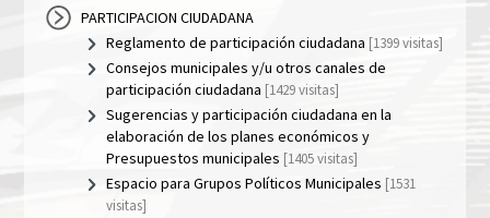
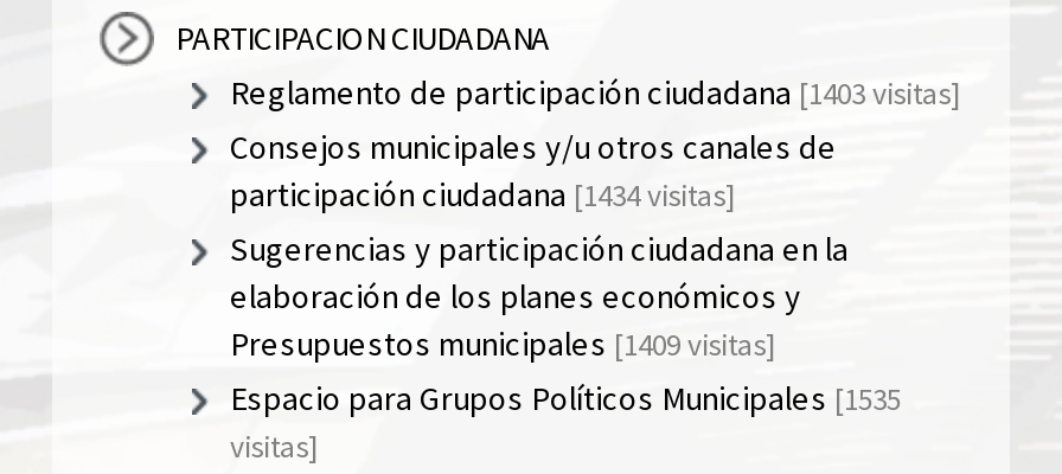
[106,33,443,52] Reglamento de participación ciudadana [1399 visitas] -> [230,71,960,114] Reglamento de participación ciudadana [1403 visitas]
[106,80,339,99] participación ciudadana [1429 visitas] -> [230,173,735,216] participación ciudadana [1434 visitas]
[106,148,358,168] Presupuestos municipales [1405 visitas] -> [230,322,775,365] Presupuestos municipales [1409 visitas]
[106,173,416,193] Espacio para Grupos Políticos Municipales [1531 -> [230,377,901,419] Espacio para Grupos Políticos Municipales [1535

